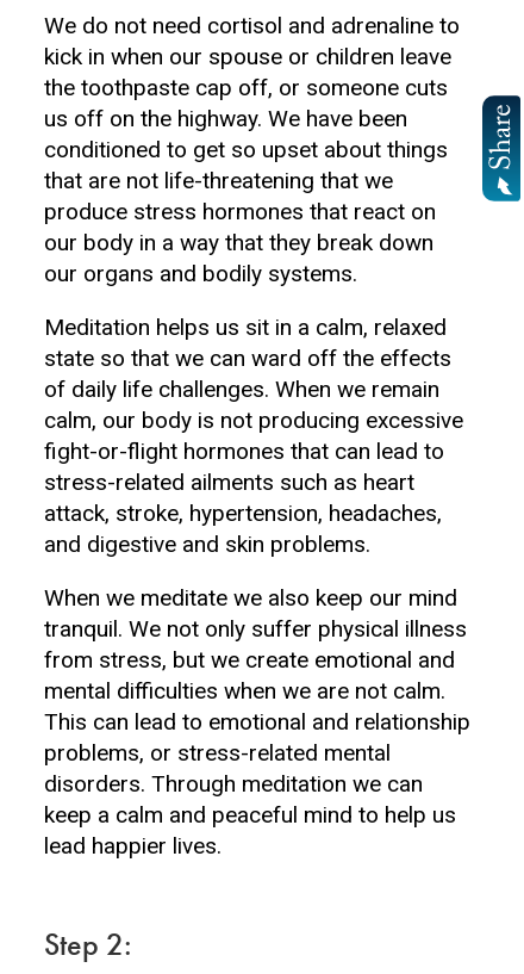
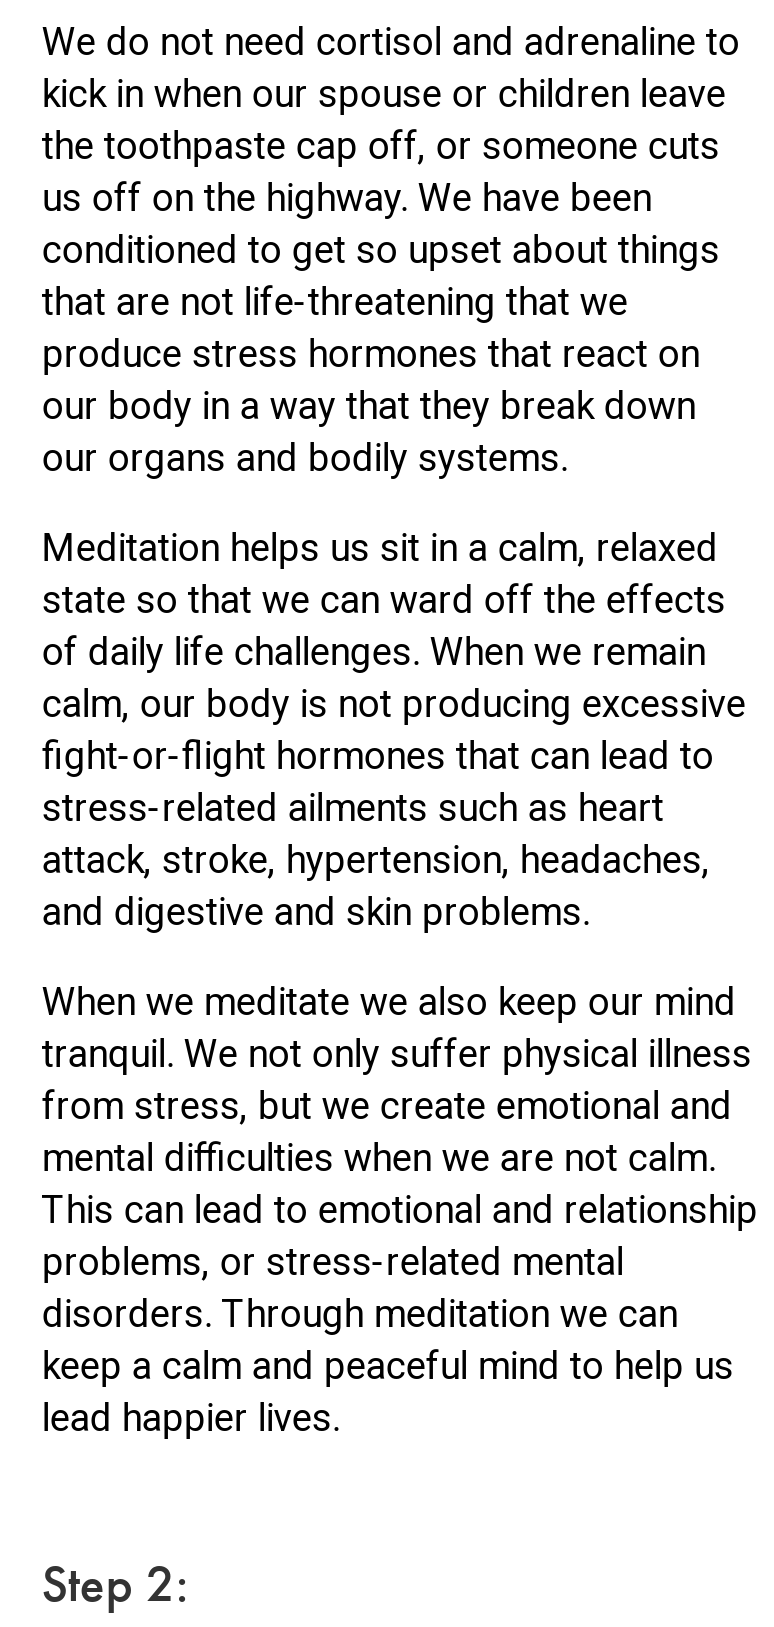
[481,94,520,203] [image] -> none

